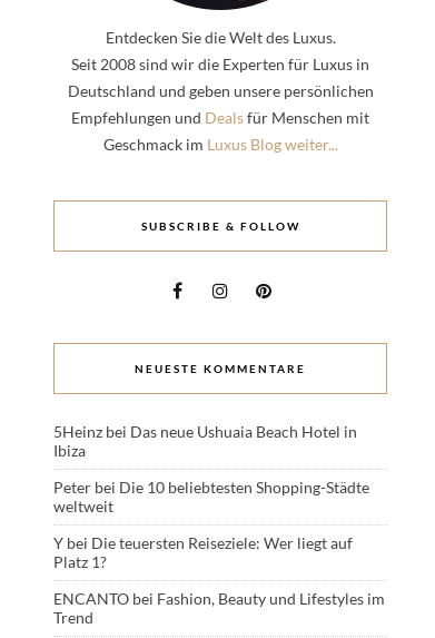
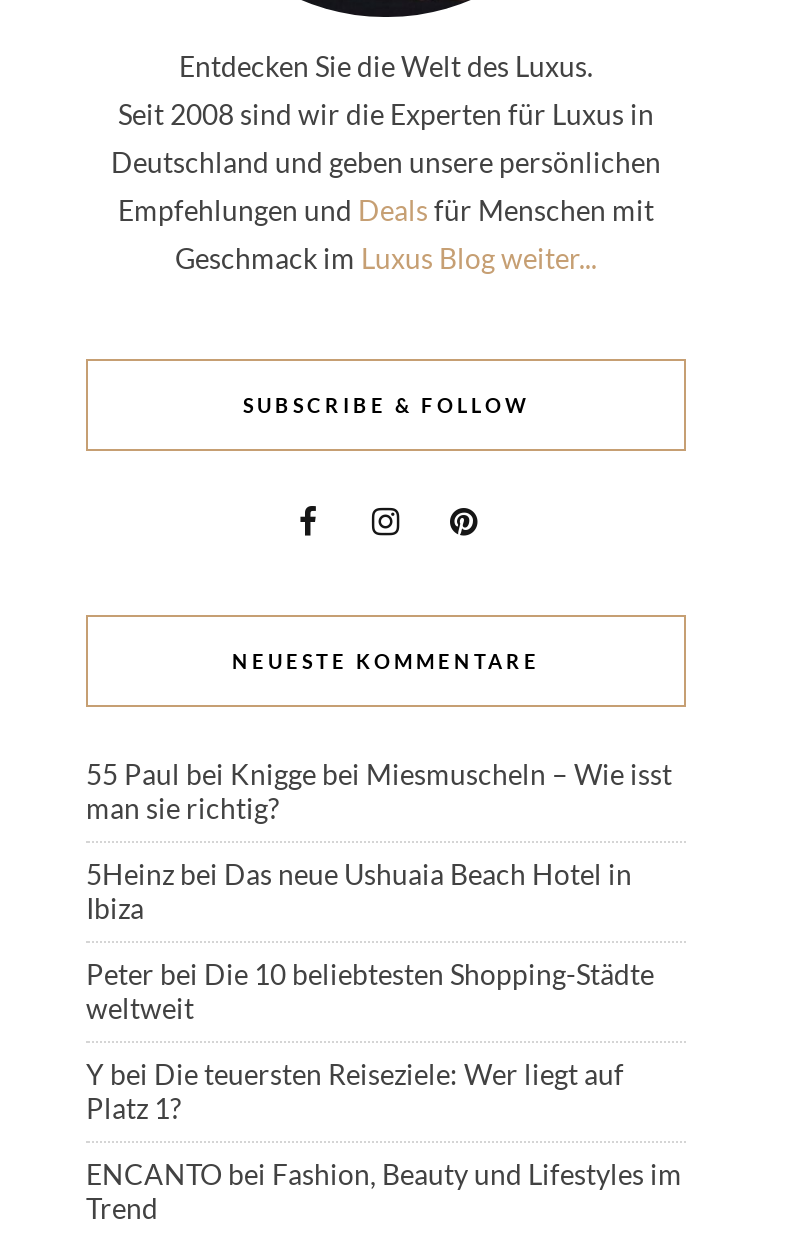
none -> [86,757,672,825] 55 Paul bei Knigge bei Miesmuscheln – Wie isst | man sie richtig?

